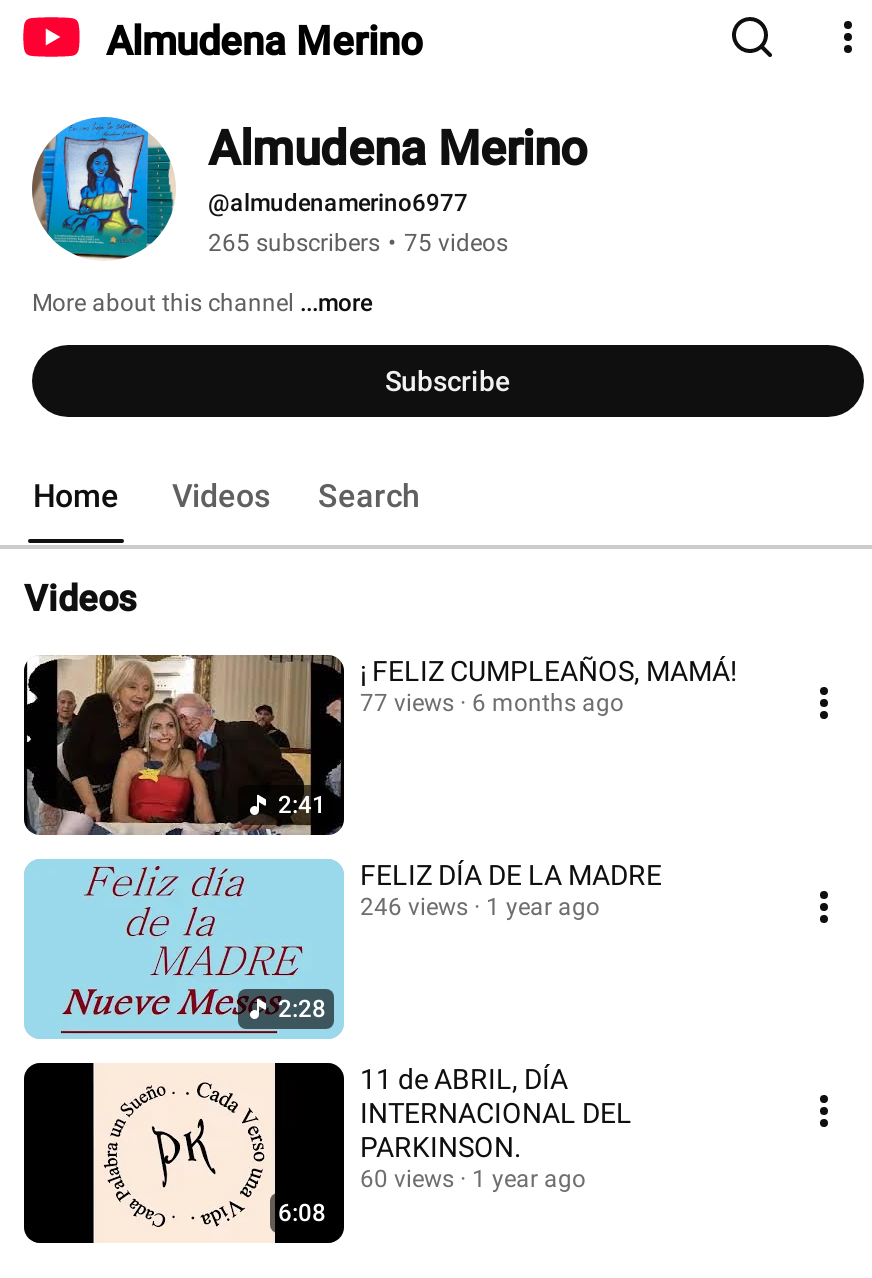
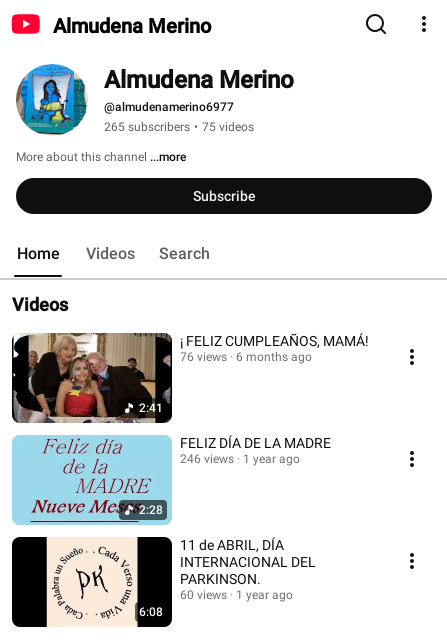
[360,689,624,717] 77 views 6 months ago -> [180,350,312,364] 76 views 6 months ago

